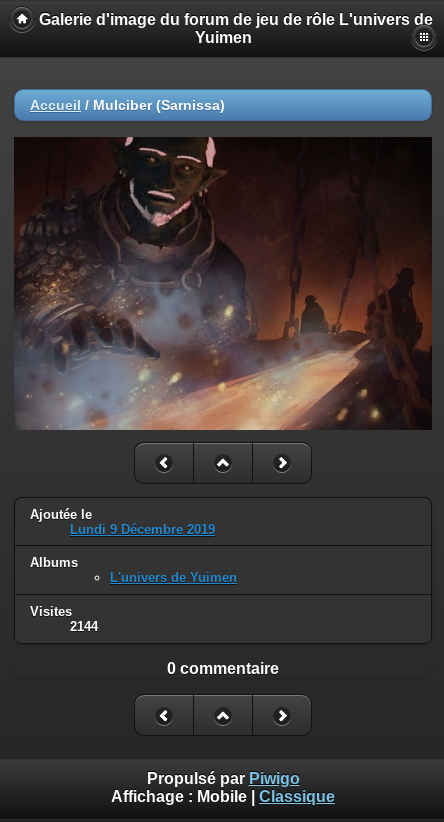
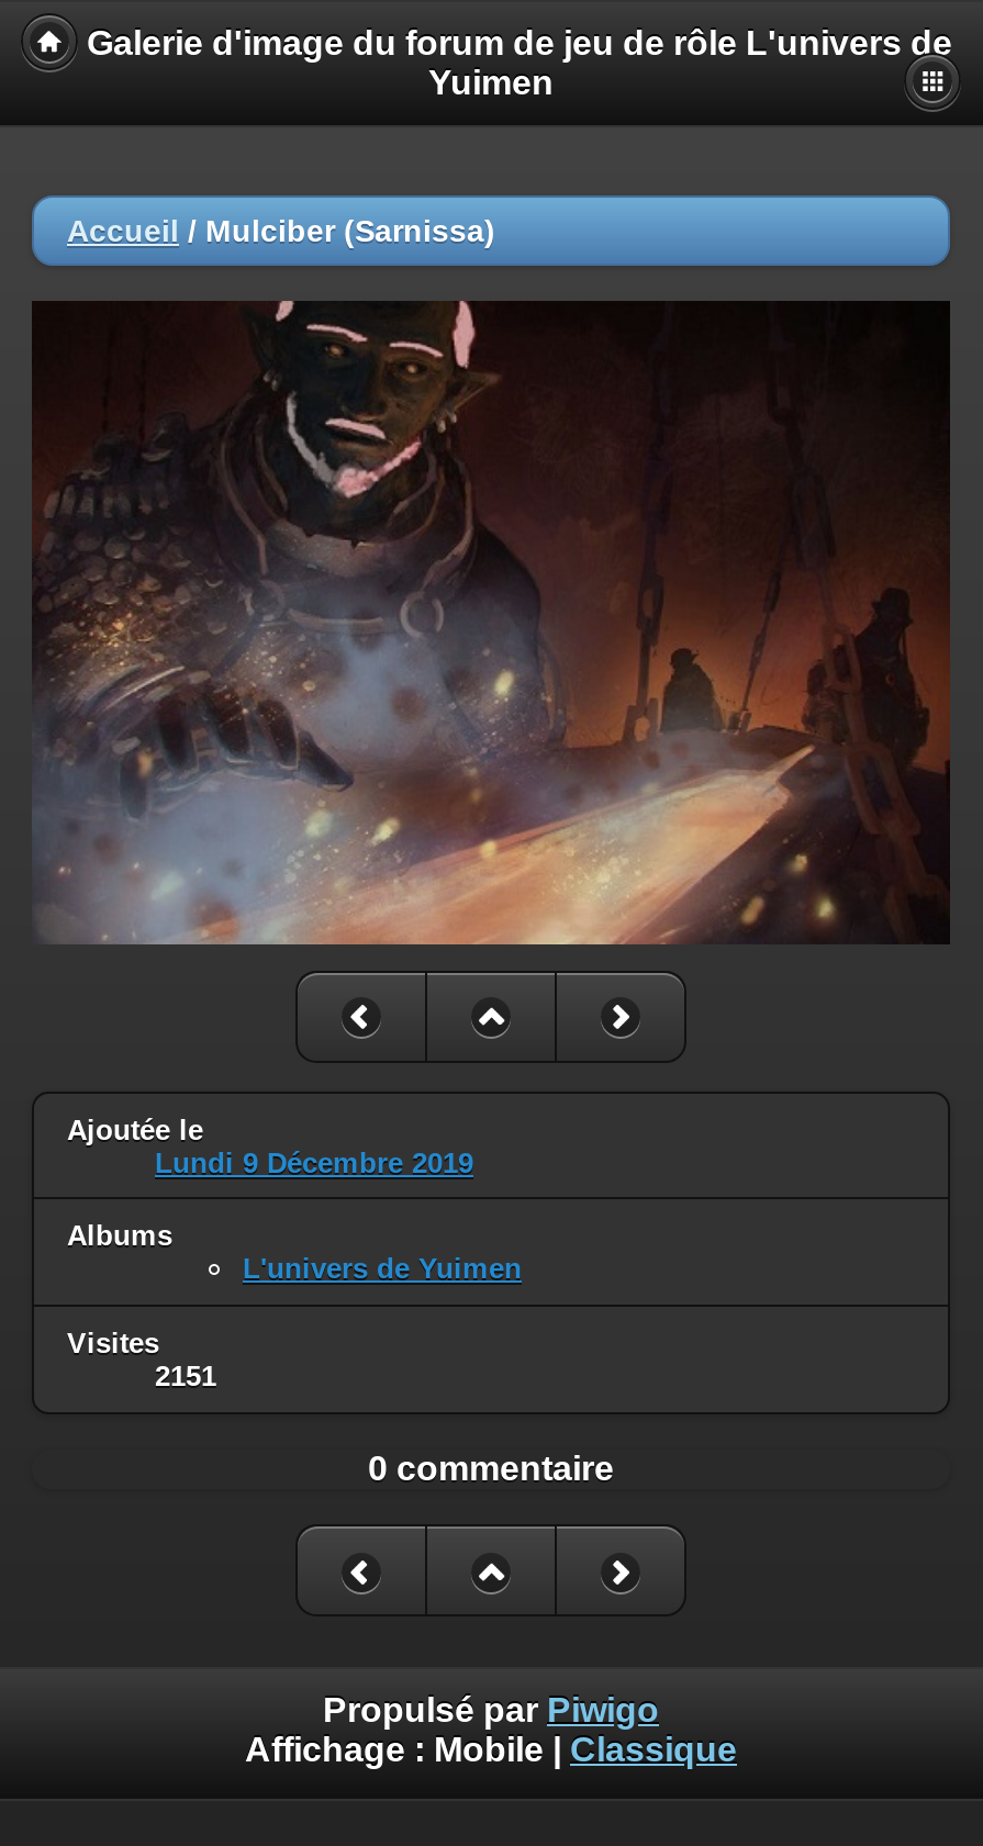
[70,619,98,634] 2144 -> [155,1360,216,1393] 2151

